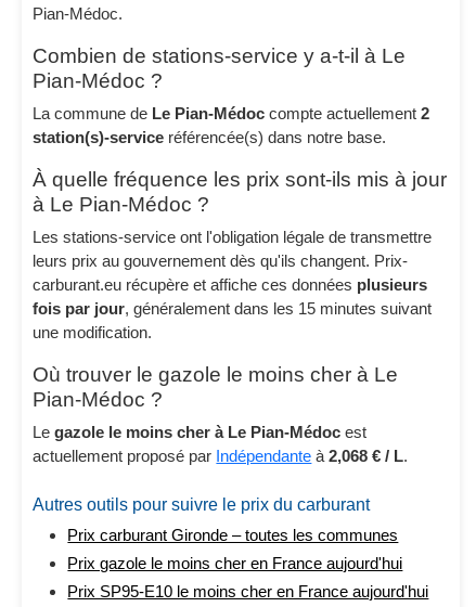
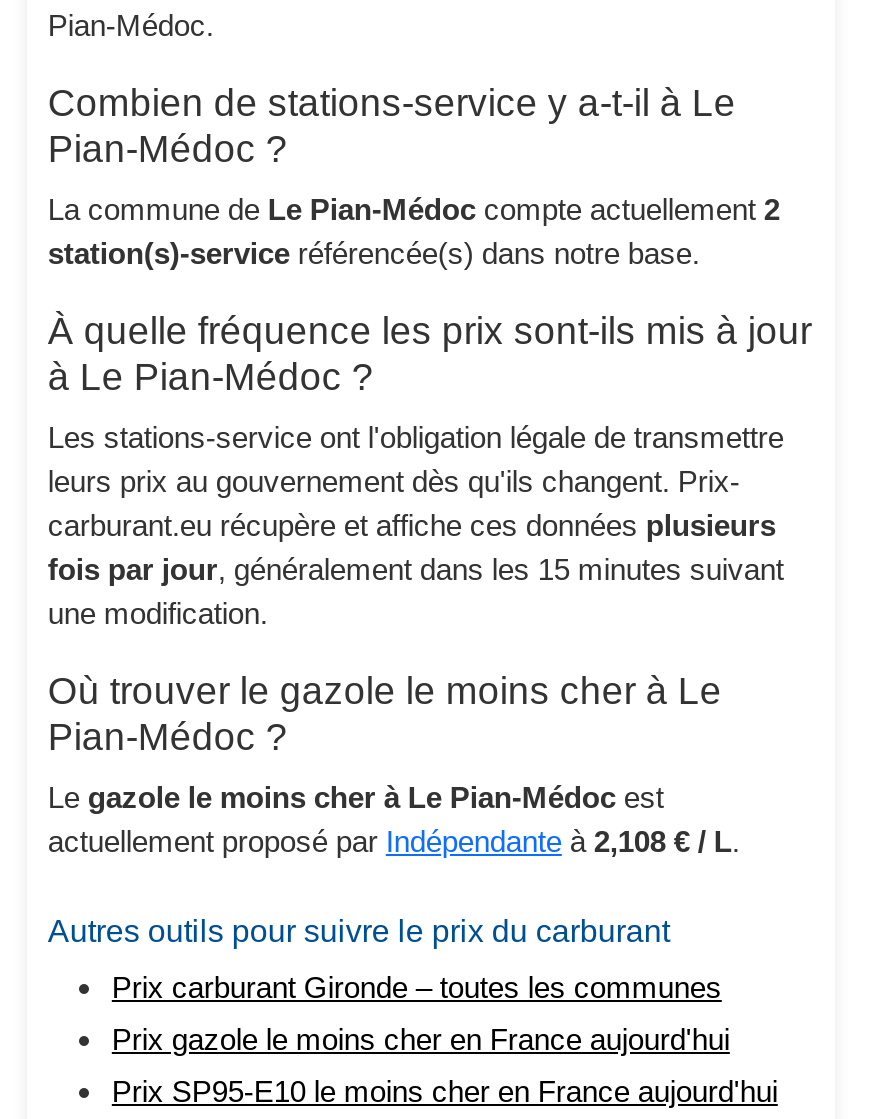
[33,447,408,465] actuellement proposé par Indépendante à 2,068 € / L. -> [48,824,740,858] actuellement proposé par Indépendante à 2,108 € / L.

